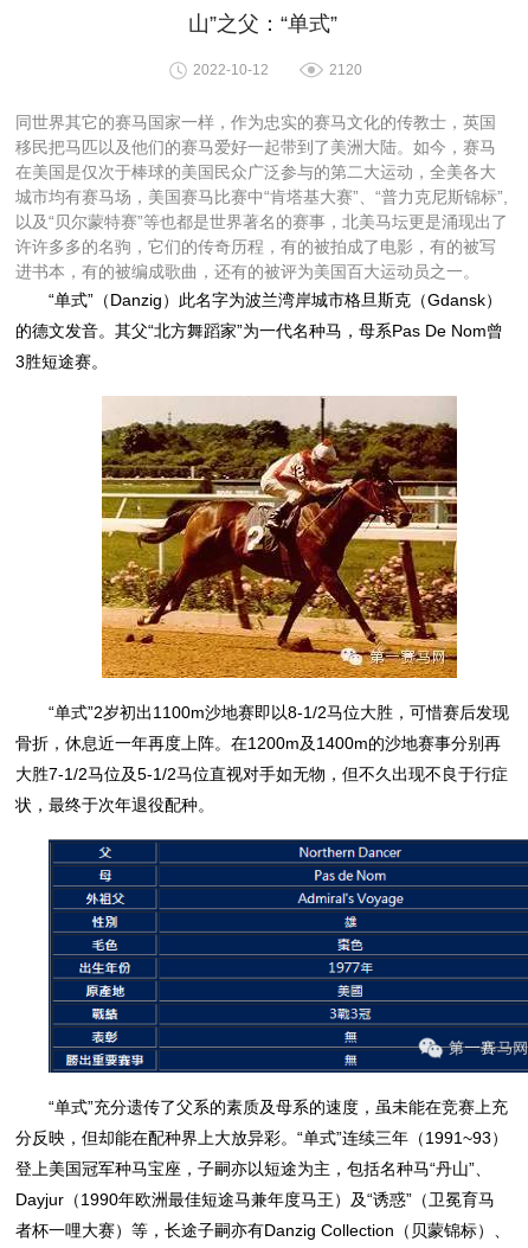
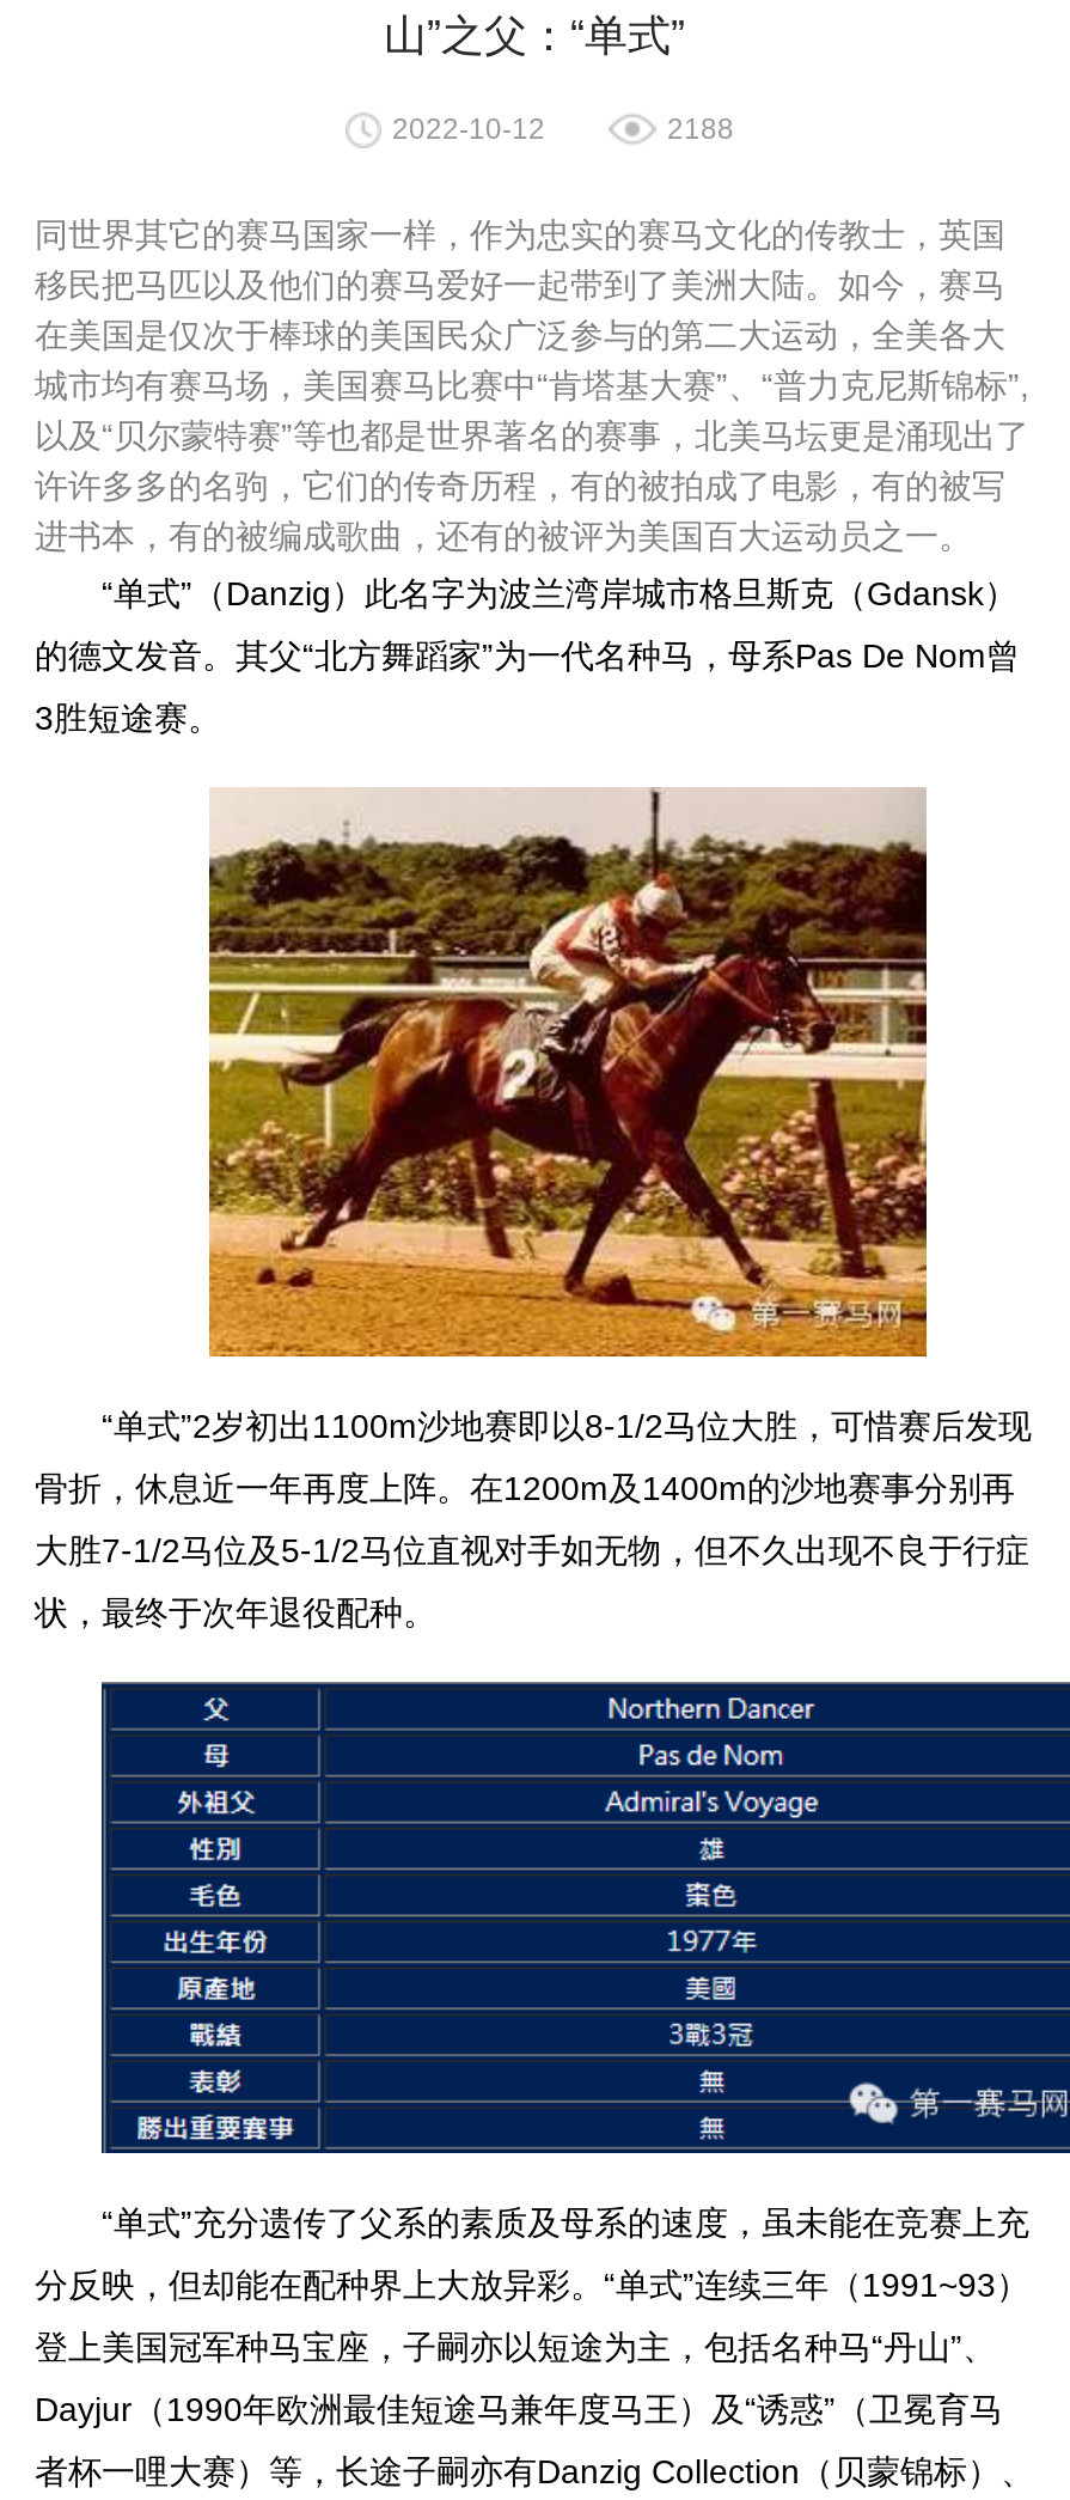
[329,61,362,78] 2120 -> [667,112,734,145] 2188

